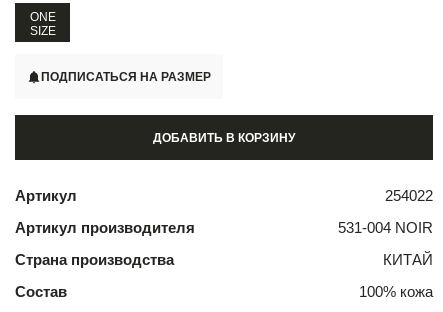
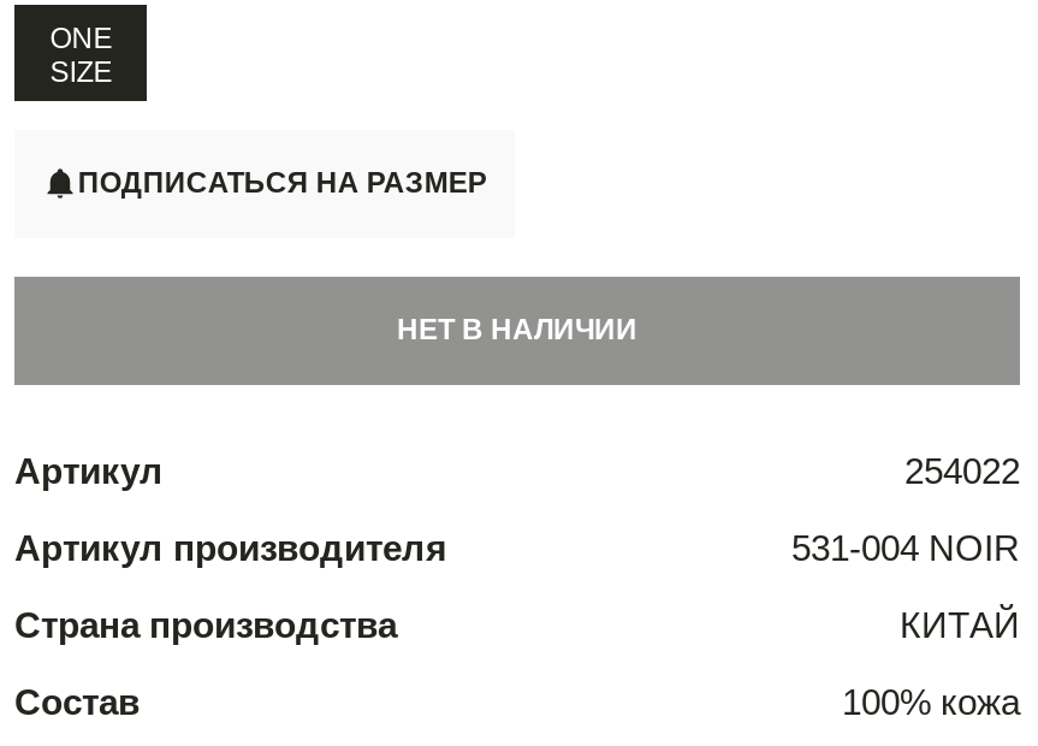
[153,131,295,145] ДОБАВИТЬ В КОРЗИНУ -> [397,314,637,347] НЕТ В НАЛИЧИИ

